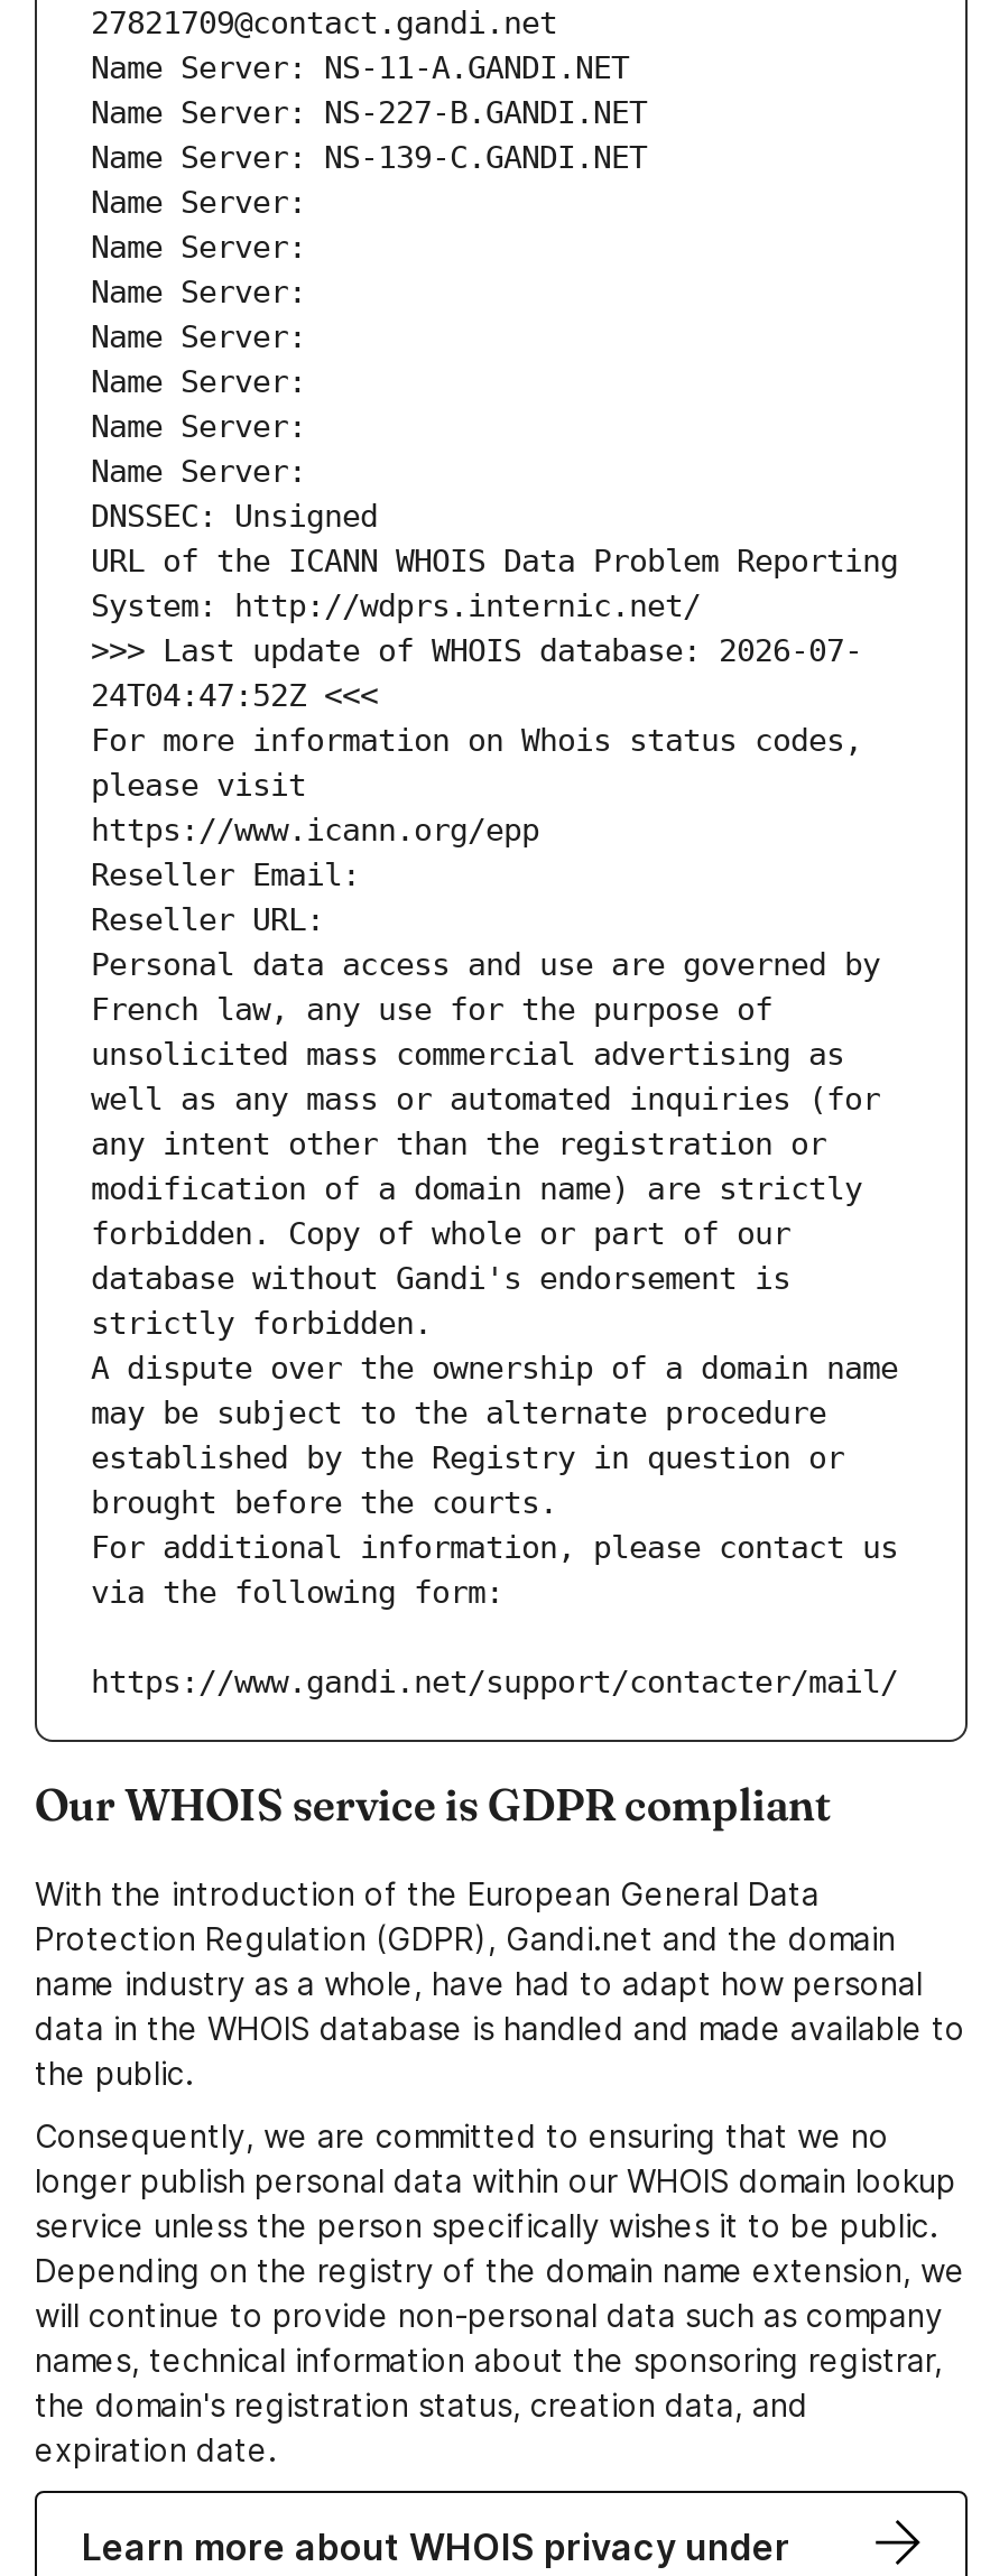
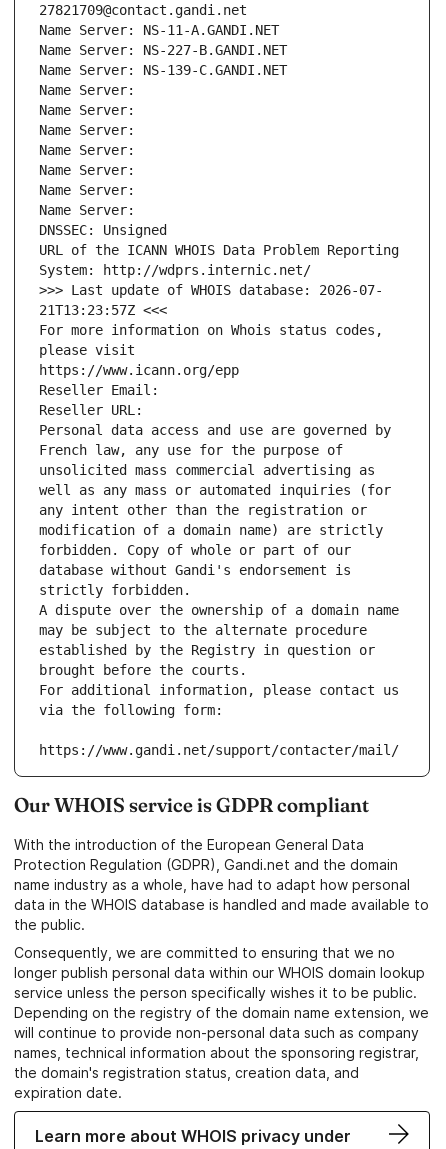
[91,678,378,714] 24T04:47:52Z <<< -> [39,302,167,318] 21T13:23:57Z <<<

